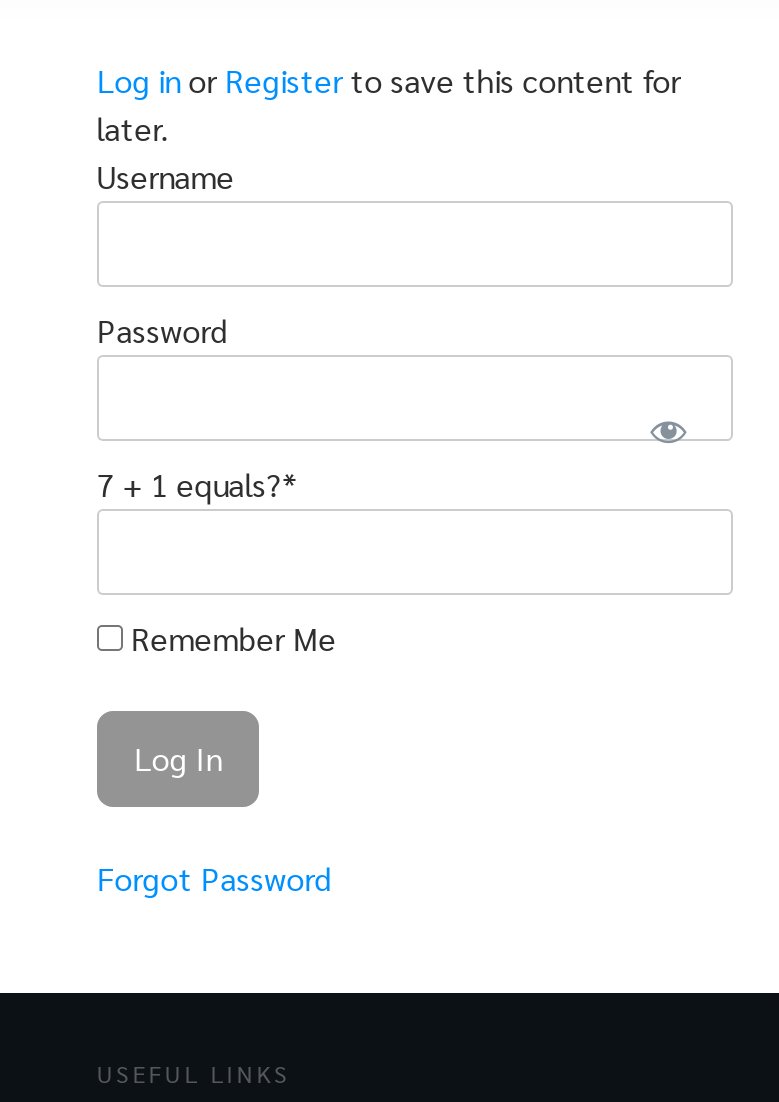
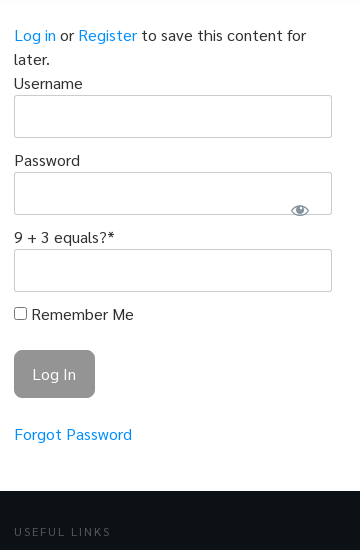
[97,463,299,505] 7 + 1 equals?* -> [14,226,115,247] 9 + 3 equals?*

